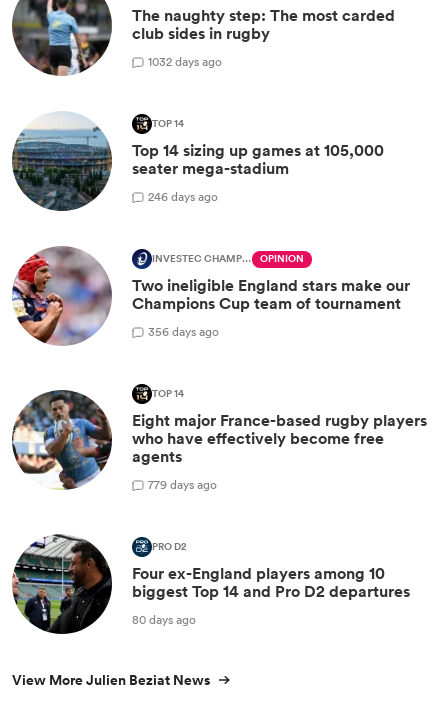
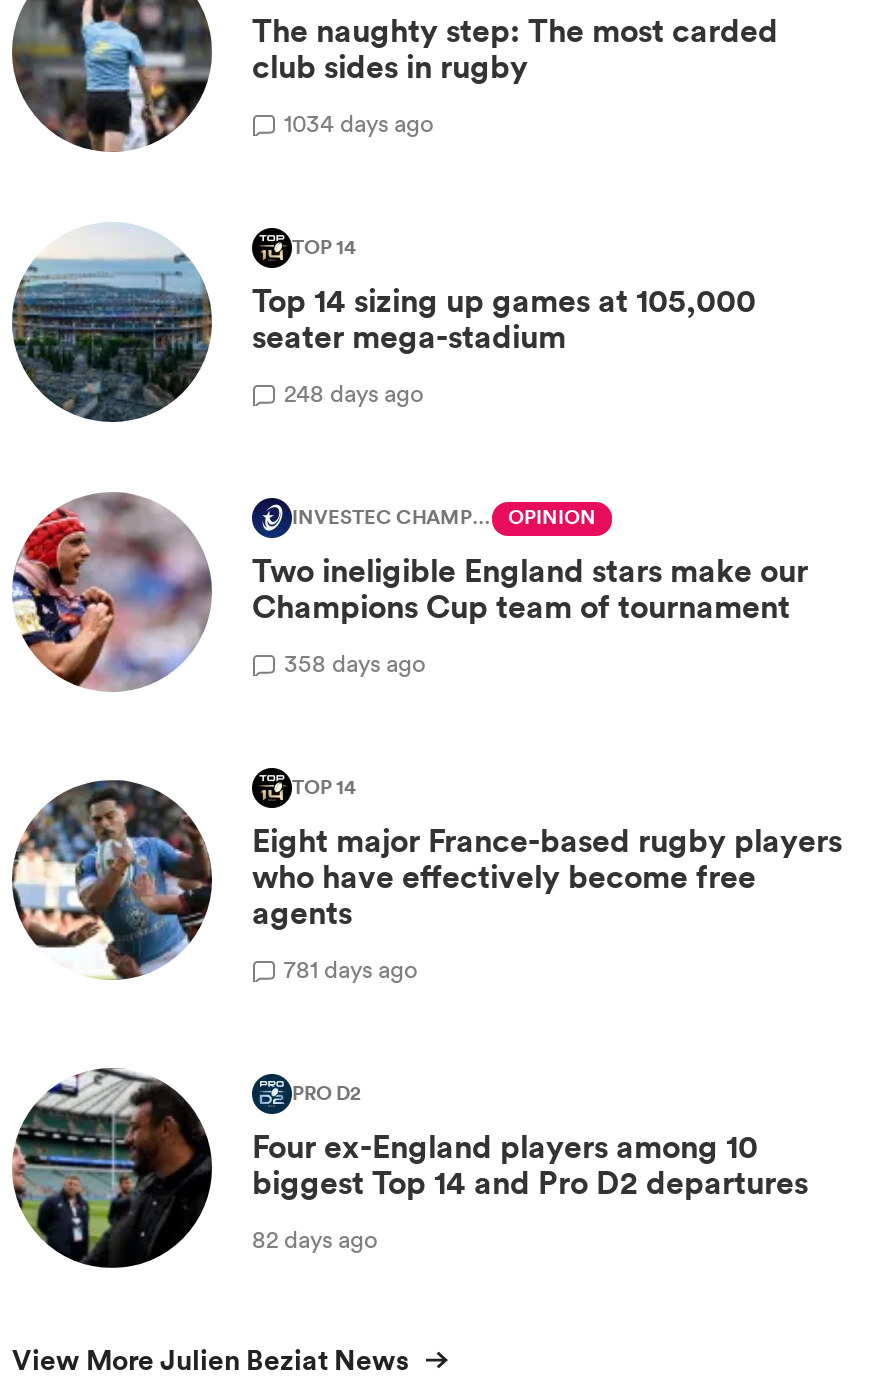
[148,53,222,70] 1032 days ago -> [284,105,434,139] 1034 days ago
[148,188,218,205] 246 days ago -> [284,375,424,409] 248 days ago
[148,323,219,340] 356 days ago -> [284,645,426,679] 358 days ago
[148,476,217,493] 779 days ago -> [284,951,418,985] 781 days ago
[132,611,196,628] 80 days ago -> [252,1221,378,1255] 82 days ago

